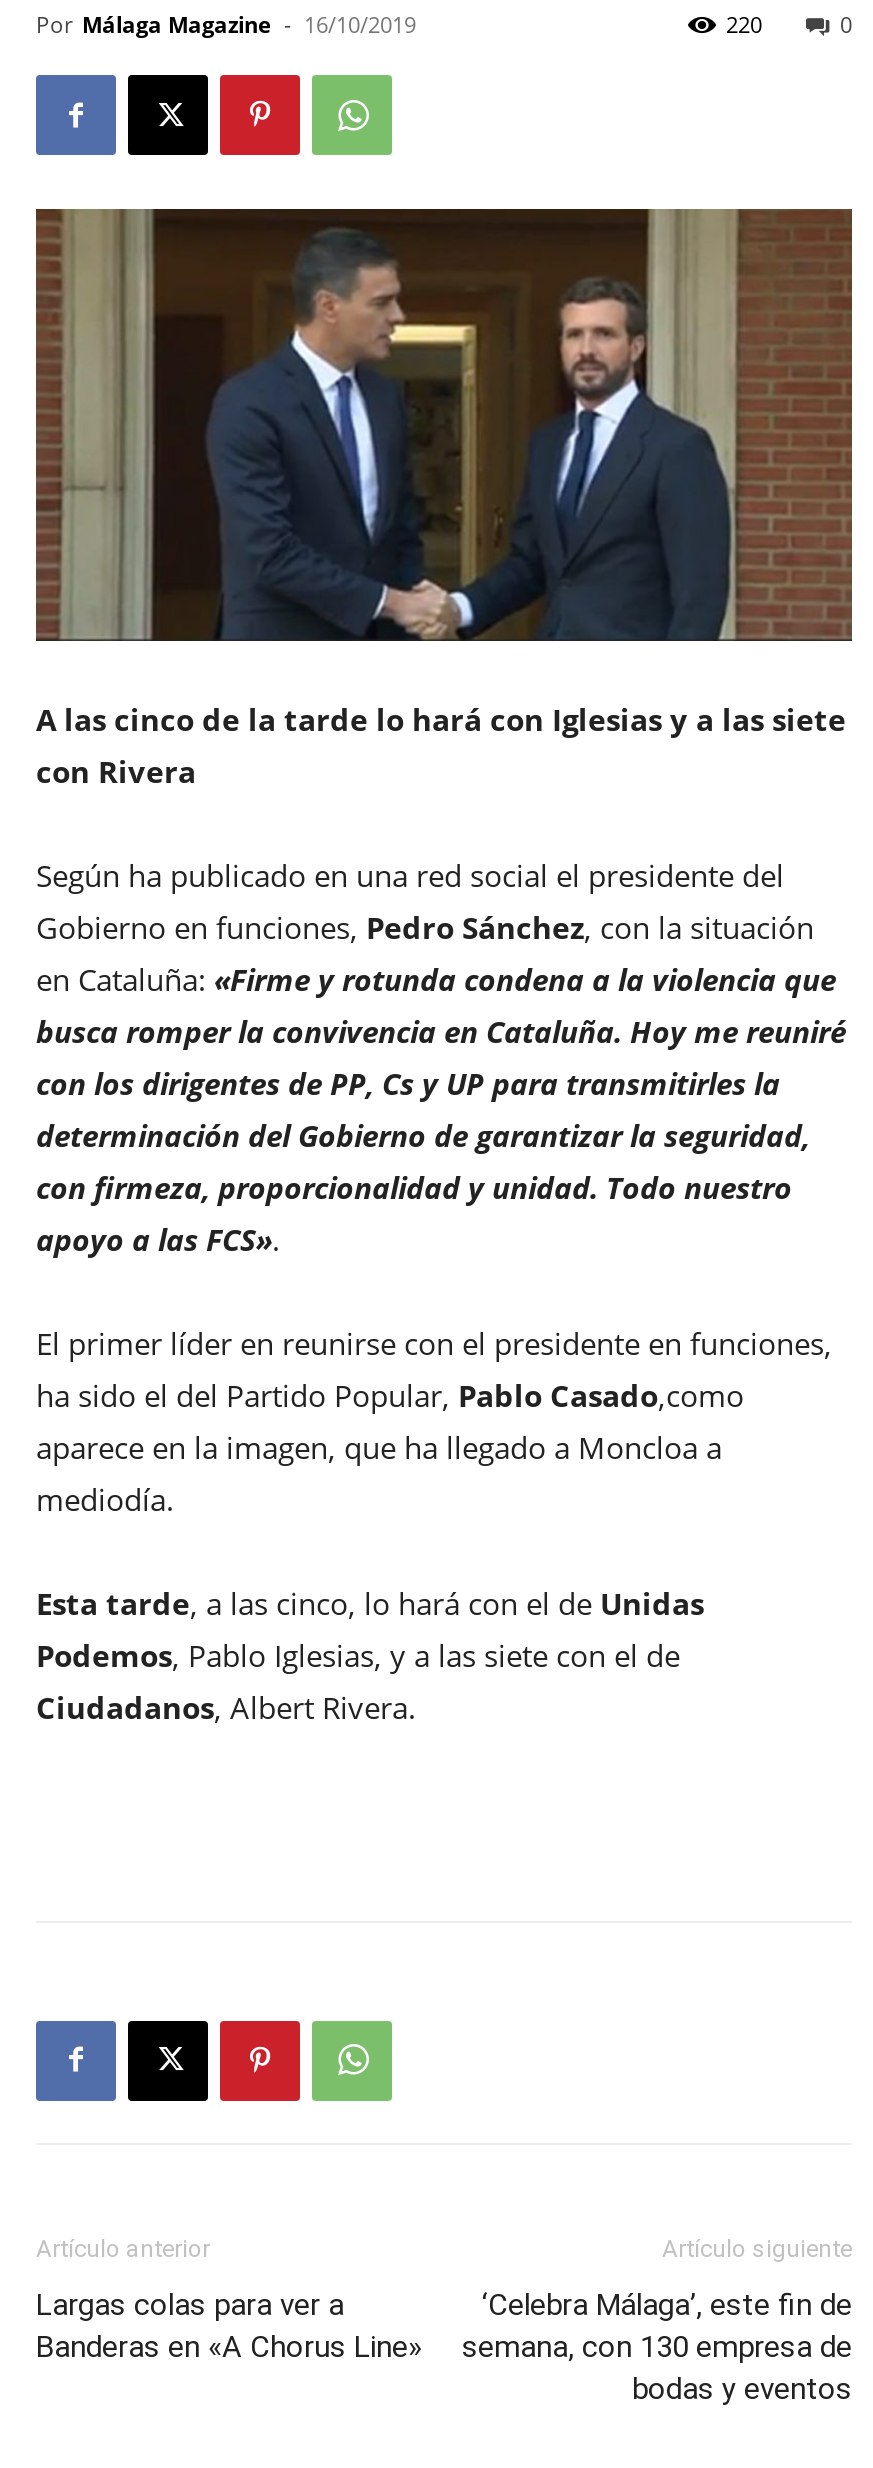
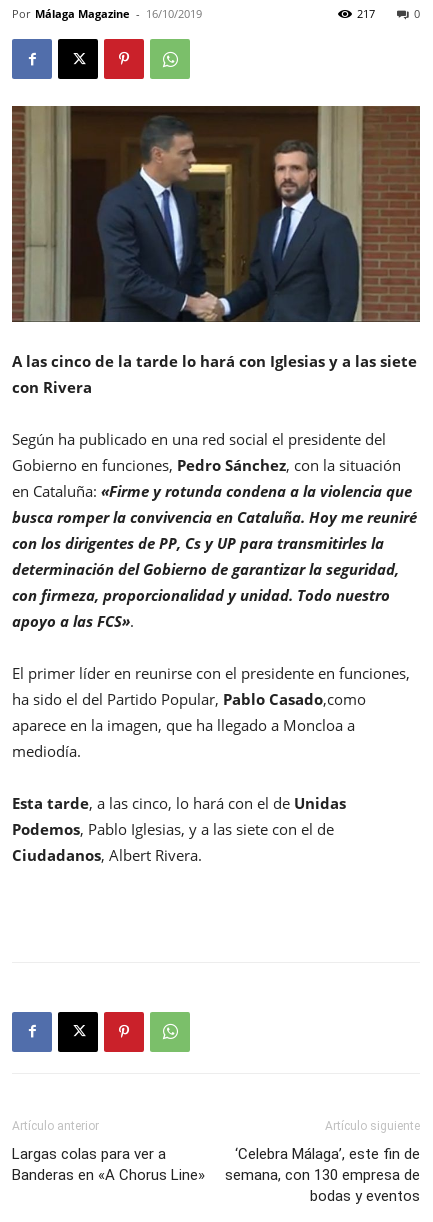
[726,9,762,39] 220 -> [357,6,375,21] 217

